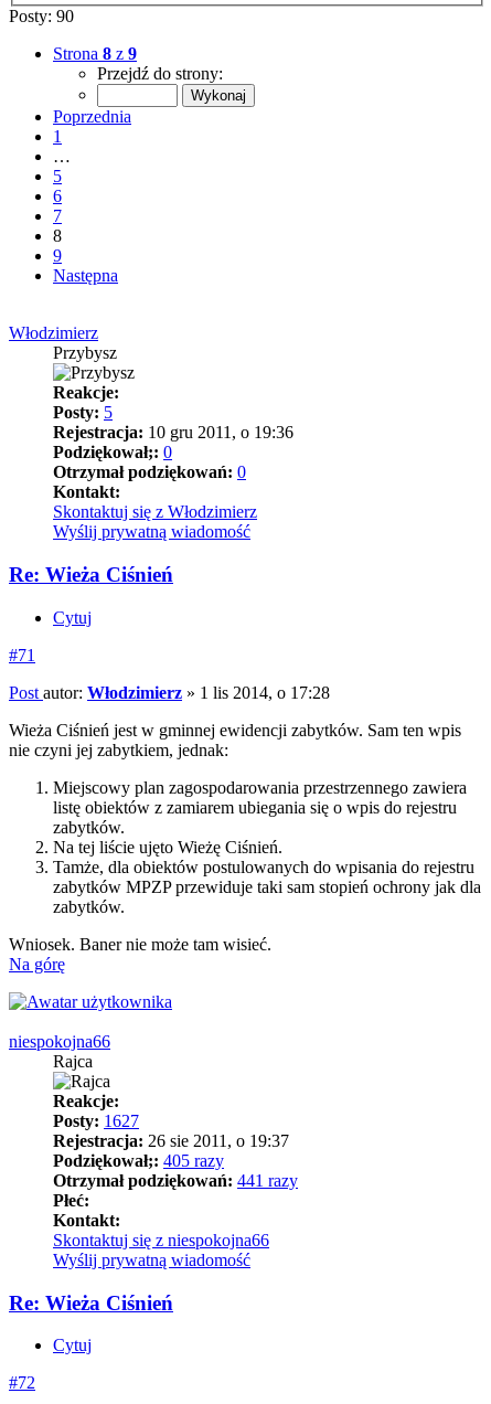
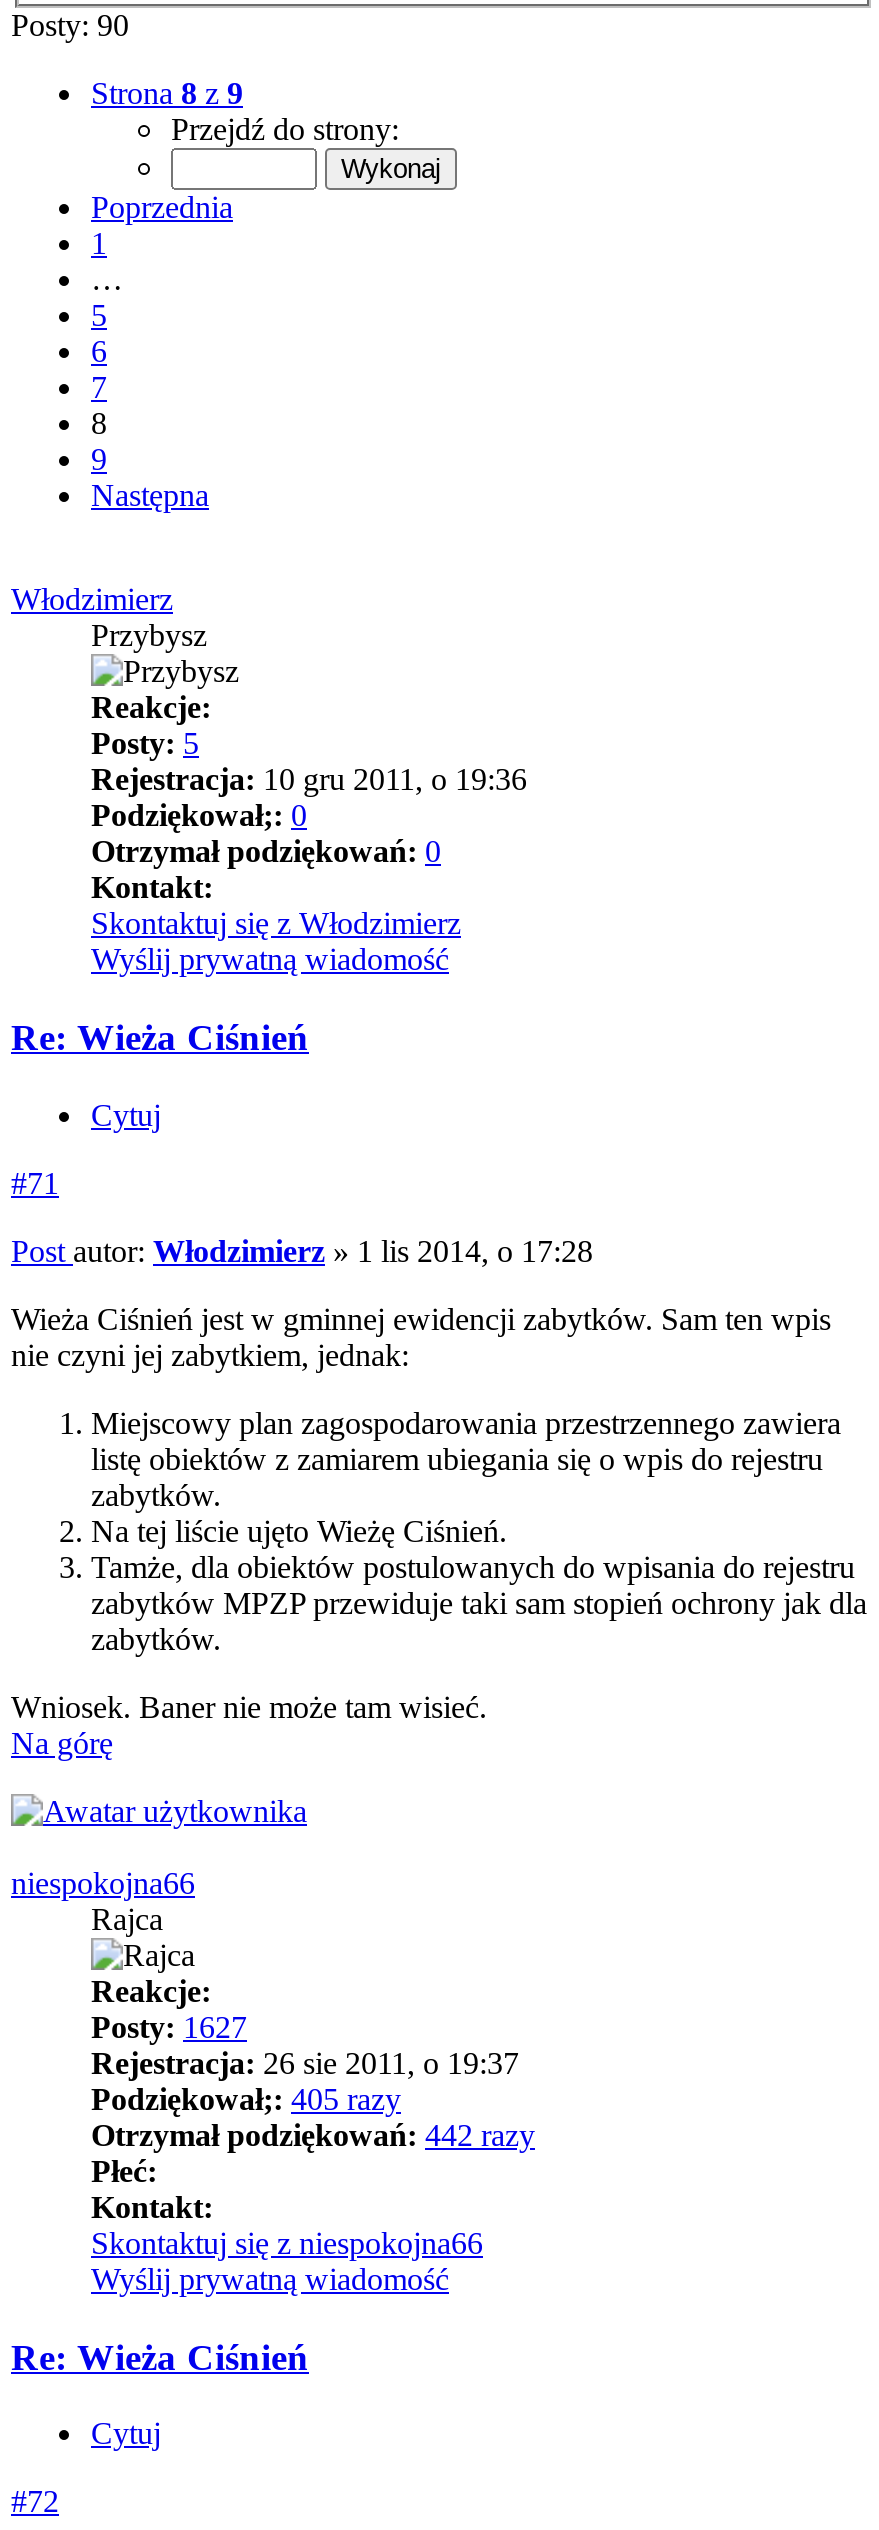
[53,1171,298,1190] Otrzymał podziękowań: 441 razy -> [91,2118,535,2152] Otrzymał podziękowań: 442 razy

